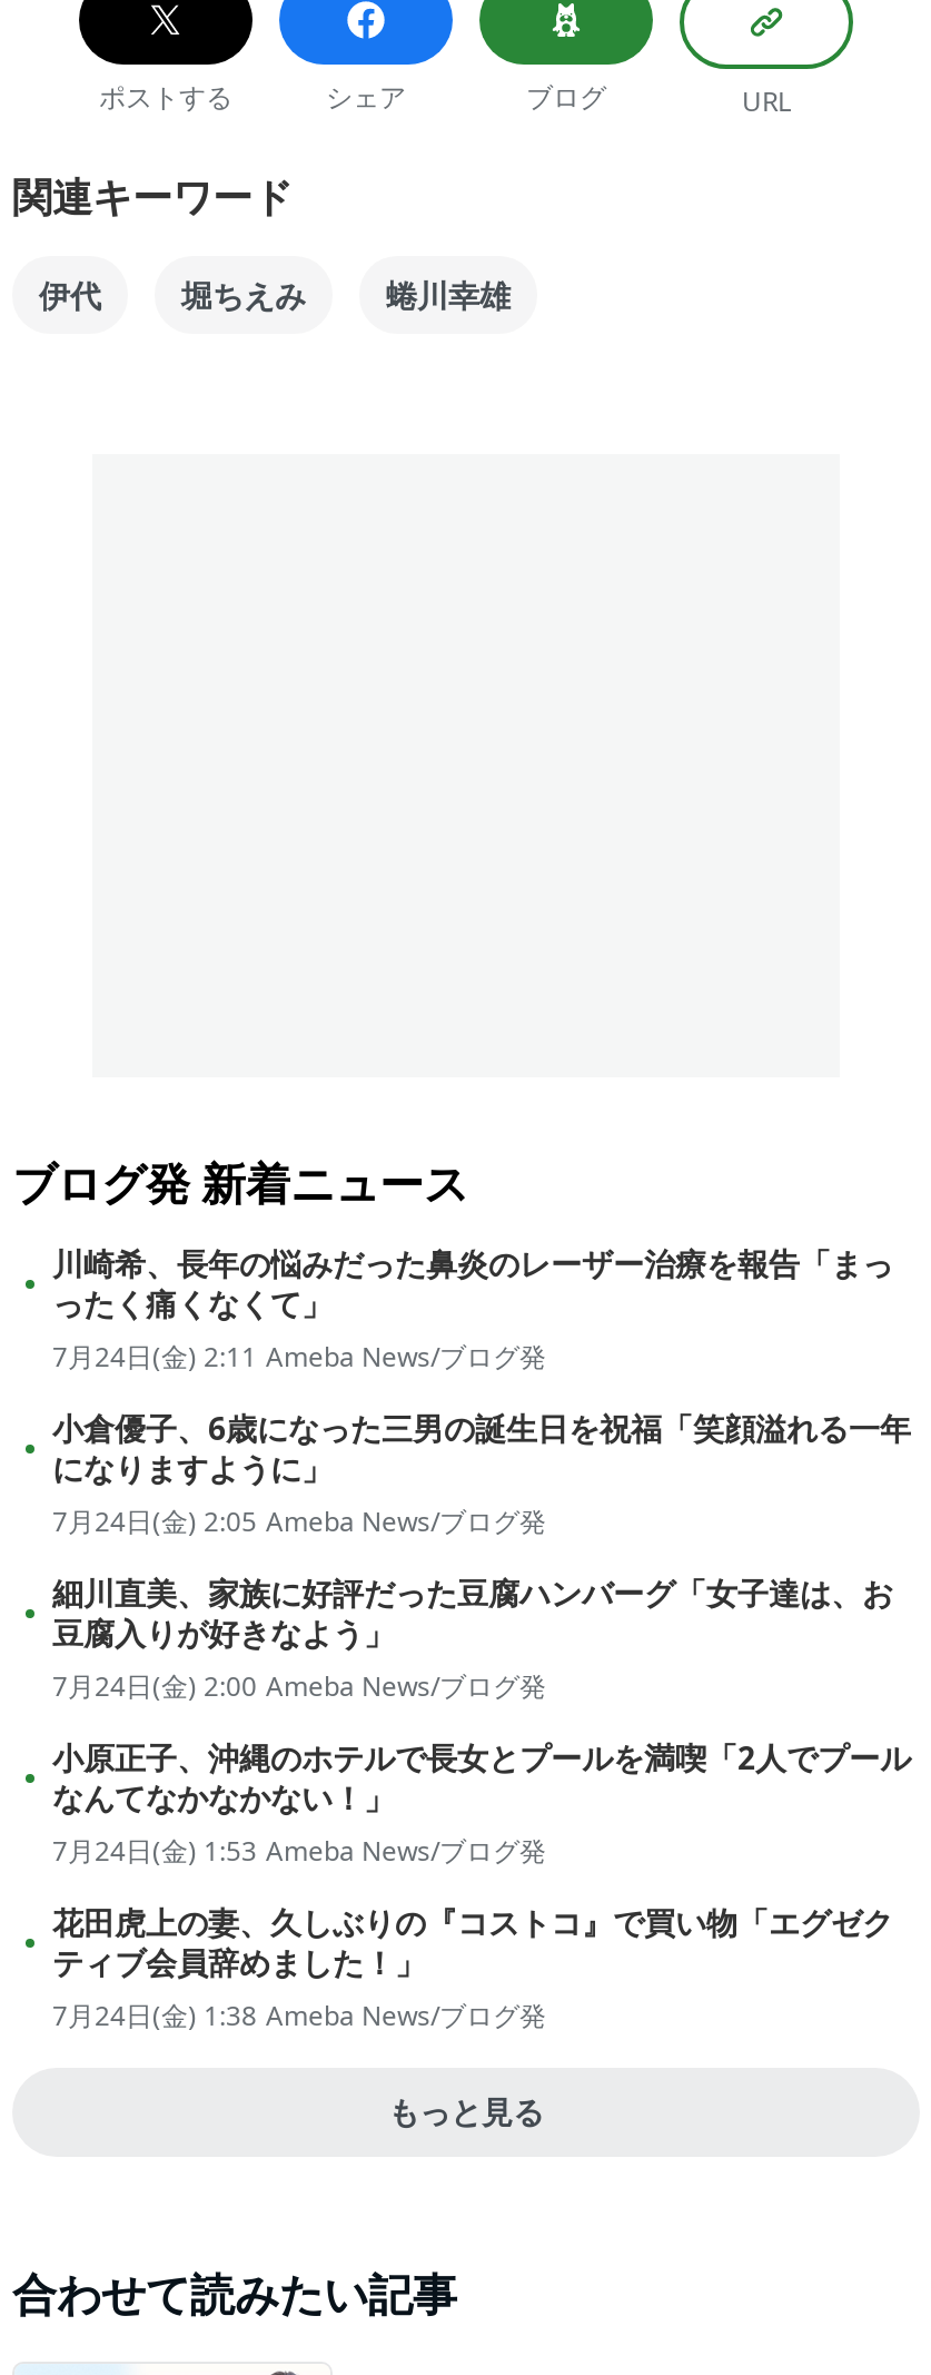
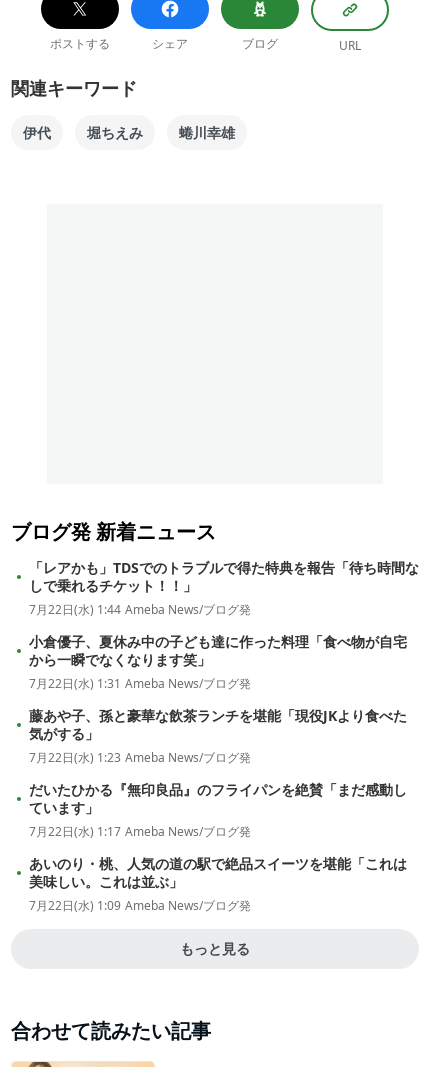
[52,1242,893,1376] 川崎希、長年の悩みだった鼻炎のレーザー治療を報告「まっ | ったく痛くなくて」 | 7月24日(金) 2:11 Ameba News/ブログ発 -> [29,558,419,618] 「レアかも」TDSでのトラブルで得た特典を報告「待ち時間な | しで乗れるチケット！！」 | 7月22日(水) 1:44 Ameba News/ブログ発
[52,1407,911,1541] 小倉優子、6歳になった三男の誕生日を祝福「笑顔溢れる一年 | になりますように」 | 7月24日(金) 2:05 Ameba News/ブログ発 -> [29,632,407,692] 小倉優子、夏休み中の子ども達に作った料理「食べ物が自宅 | から一瞬でなくなります笑」 | 7月22日(水) 1:31 Ameba News/ブログ発
[52,1572,893,1705] 細川直美、家族に好評だった豆腐ハンバーグ「女子達は、お | 豆腐入りが好きなよう」 | 7月24日(金) 2:00 Ameba News/ブログ発 -> [29,706,407,766] 藤あや子、孫と豪華な飲茶ランチを堪能「現役JKより食べた | 気がする」 | 7月22日(水) 1:23 Ameba News/ブログ発
[52,1736,911,1870] 小原正子、沖縄のホテルで長女とプールを満喫「2人でプール | なんてなかなかない！」 | 7月24日(金) 1:53 Ameba News/ブログ発 -> [29,780,407,840] だいたひかる『無印良品』のフライパンを絶賛「まだ感動し | ています」 | 7月22日(水) 1:17 Ameba News/ブログ発
[52,1901,893,2035] 花田虎上の妻、久しぶりの『コストコ』で買い物「エグゼク | ティブ会員辞めました！」 | 7月24日(金) 1:38 Ameba News/ブログ発 -> [29,854,407,914] あいのり・桃、人気の道の駅で絶品スイーツを堪能「これは | 美味しい。これは並ぶ」 | 7月22日(水) 1:09 Ameba News/ブログ発

